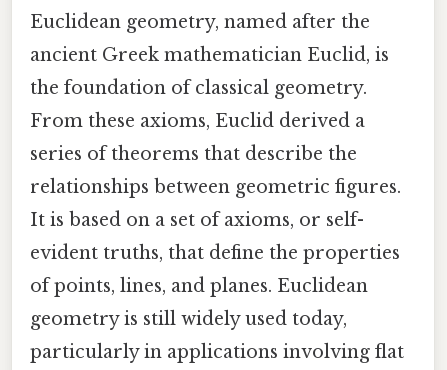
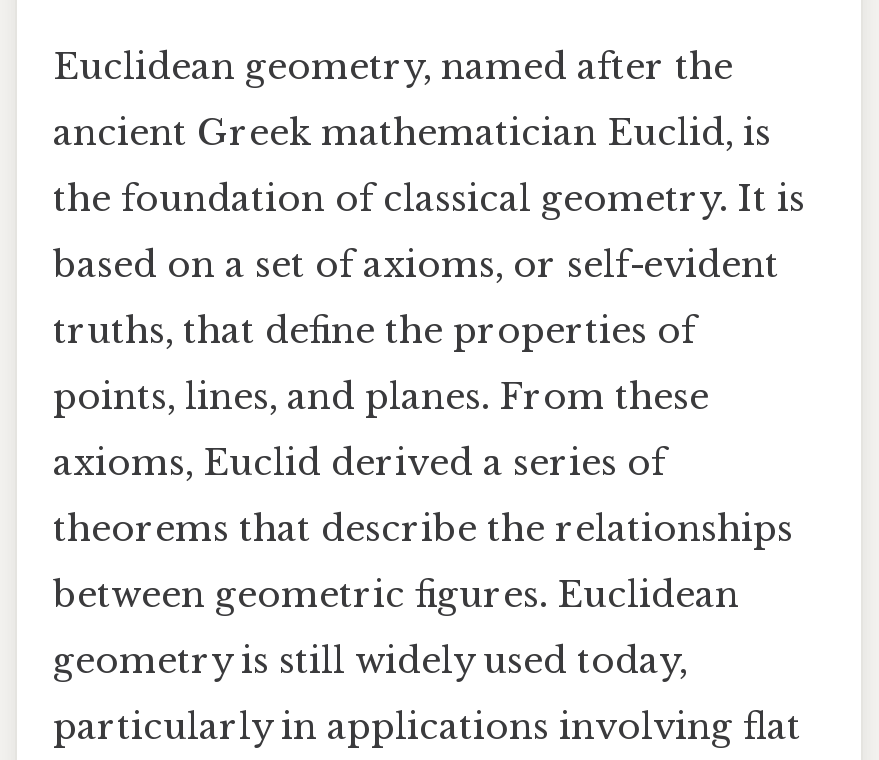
[30,77,367,99] the foundation of classical geometry. -> [53,176,805,220] the foundation of classical geometry. It is
[30,110,365,132] From these axioms, Euclid derived a -> [53,242,779,286] based on a set of axioms, or self-evident
[30,143,357,165] series of theorems that describe the -> [53,308,695,352] truths, that define the properties of
[30,176,401,198] relationships between geometric figures. -> [53,374,709,418] points, lines, and planes. From these
[30,209,364,231] It is based on a set of axioms, or self- -> [53,440,665,484] axioms, Euclid derived a series of
[30,242,400,264] evident truths, that define the properties -> [53,506,793,550] theorems that describe the relationships
[30,275,368,297] of points, lines, and planes. Euclidean -> [53,572,739,616] between geometric figures. Euclidean

